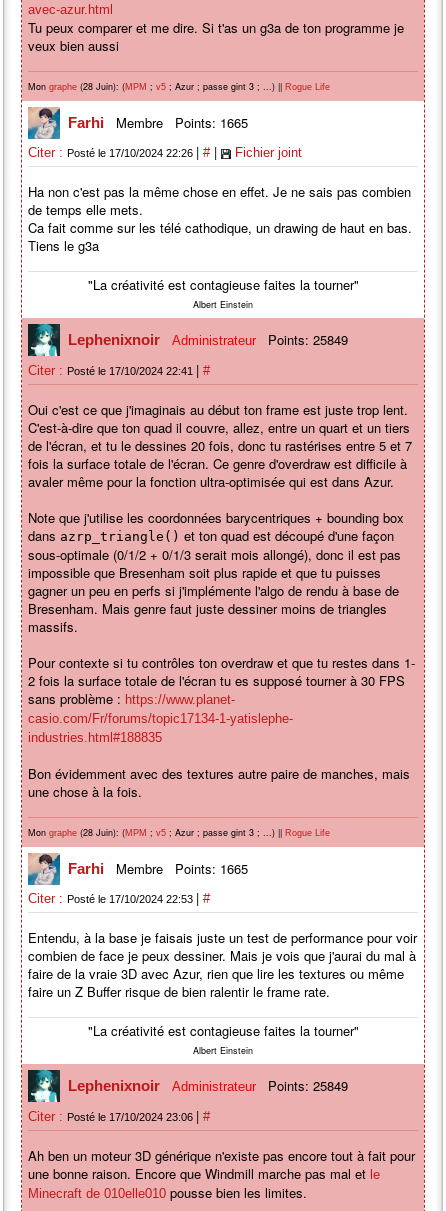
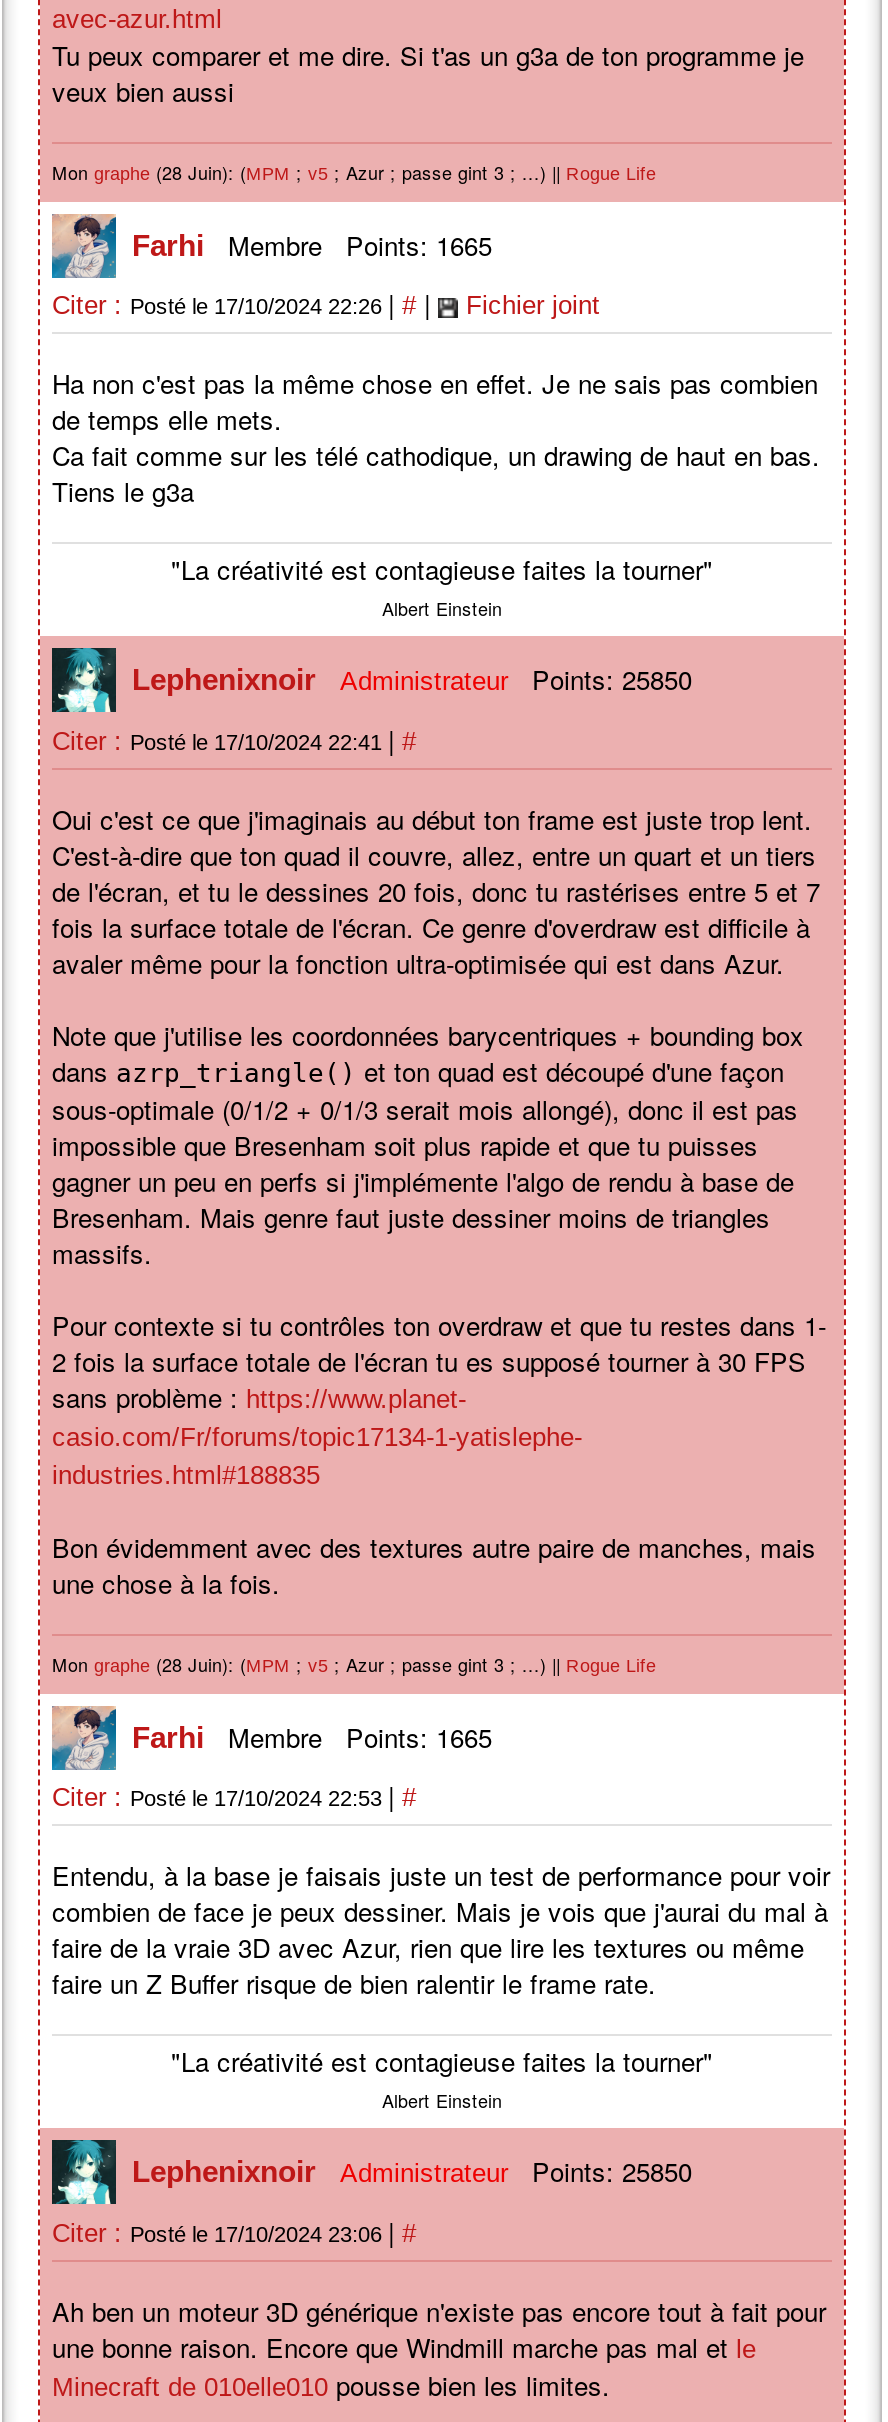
[68,330,348,349] Lephenixnoir Administrateur Points: 25849 -> [132,661,692,699] Lephenixnoir Administrateur Points: 25850
[68,1076,348,1095] Lephenixnoir Administrateur Points: 25849 -> [132,2153,692,2191] Lephenixnoir Administrateur Points: 25850

